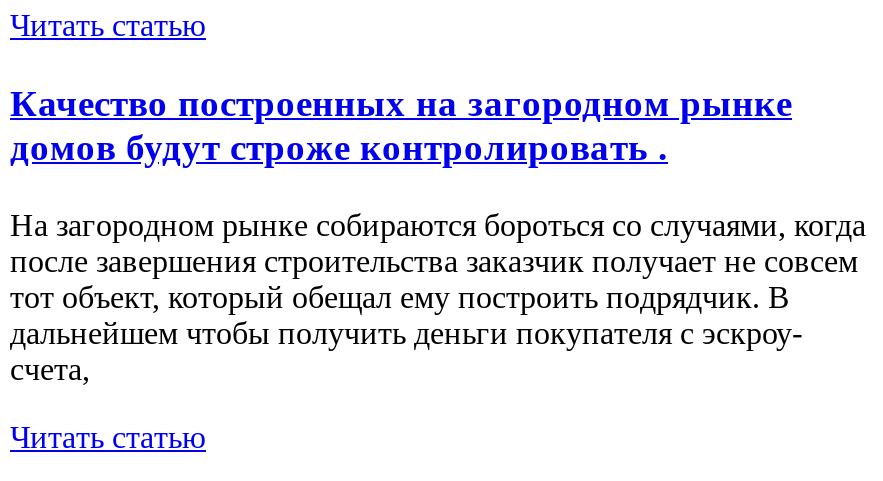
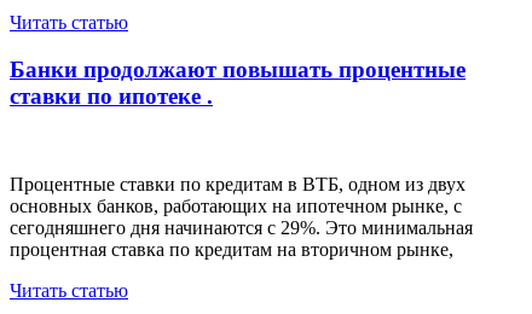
[10,82,792,168] Качество построенных на загородном рынке | домов будут строже контролировать . -> [10,57,465,109] Банки продолжают повышать процентные | ставки по ипотеке .
[10,208,866,386] На загородном рынке собираются бороться со случаями, когда | после завершения строительства заказчик получает не совсем | тот объект, который обещал ему построить подрядчик. В | дальнейшем чтобы получить деньги покупателя с эскроу- | счета, -> [10,174,473,259] Процентные ставки по кредитам в ВТБ, одном из двух | основных банков, работающих на ипотечном рынке, с | сегодняшнего дня начинаются с 29%. Это минимальная | процентная ставка по кредитам на вторичном рынке,

